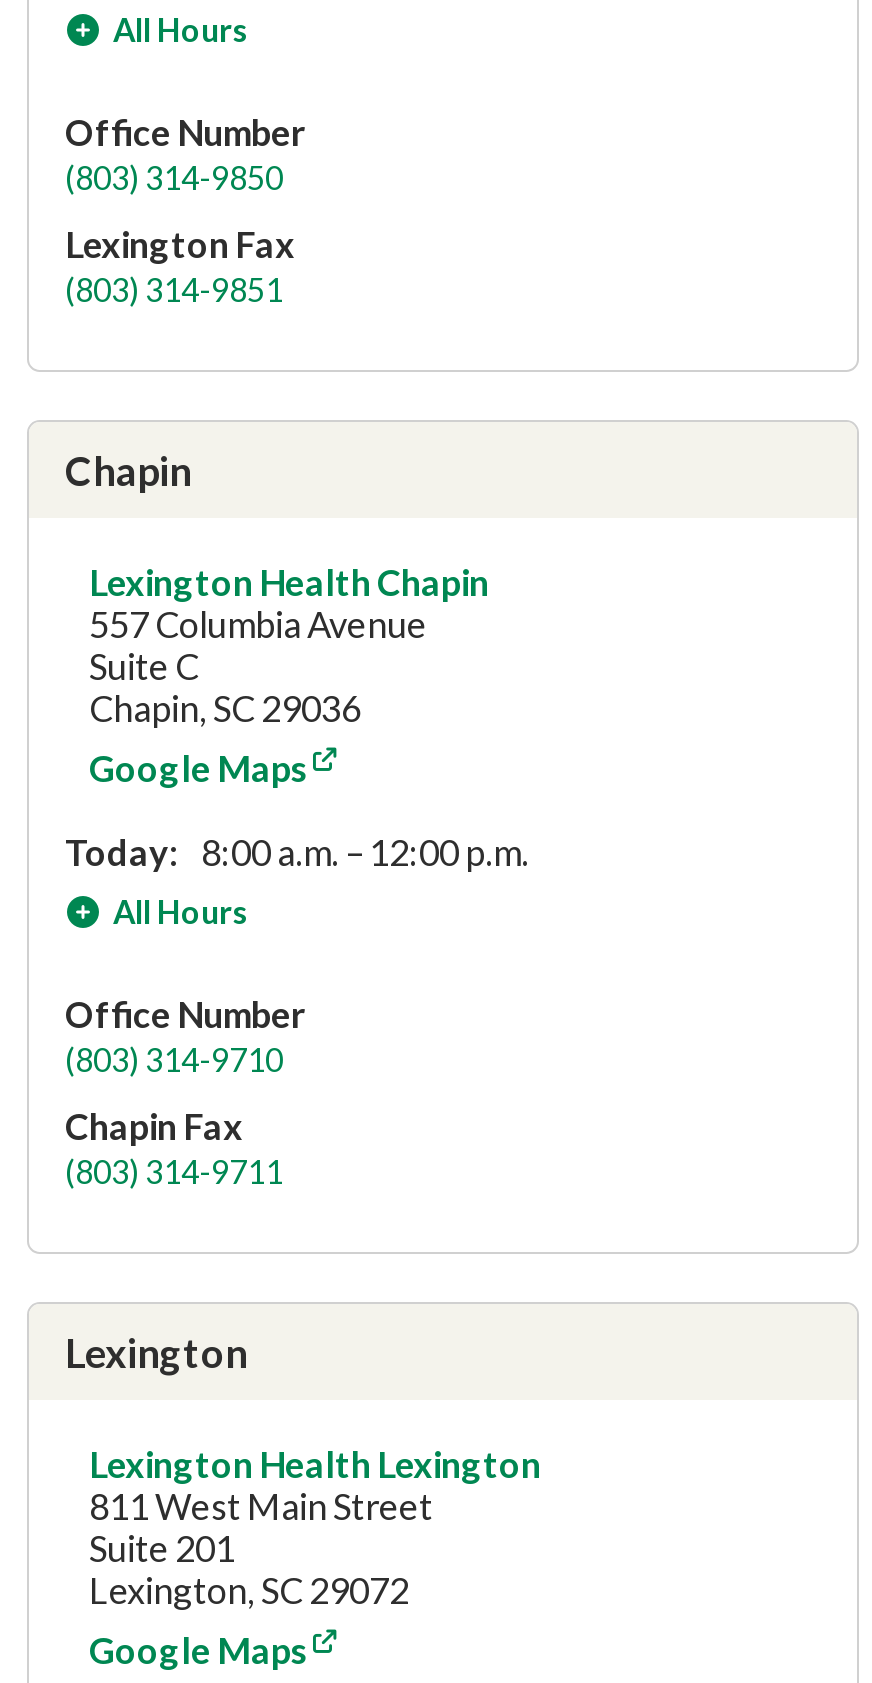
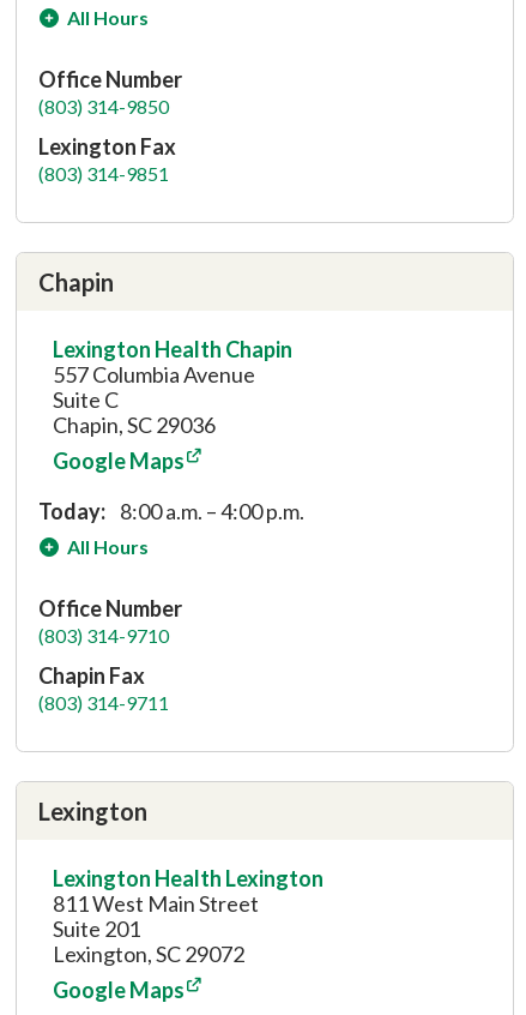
[65,829,529,873] Today: 8:00 a.m. – 12:00 p.m. -> [38,497,304,524] Today: 8:00 a.m. – 4:00 p.m.

